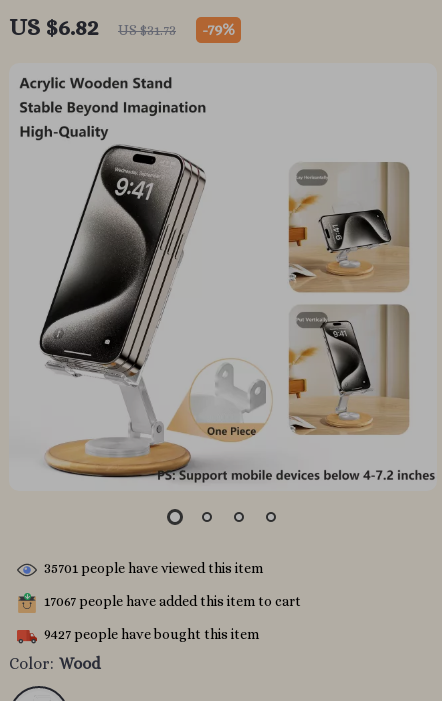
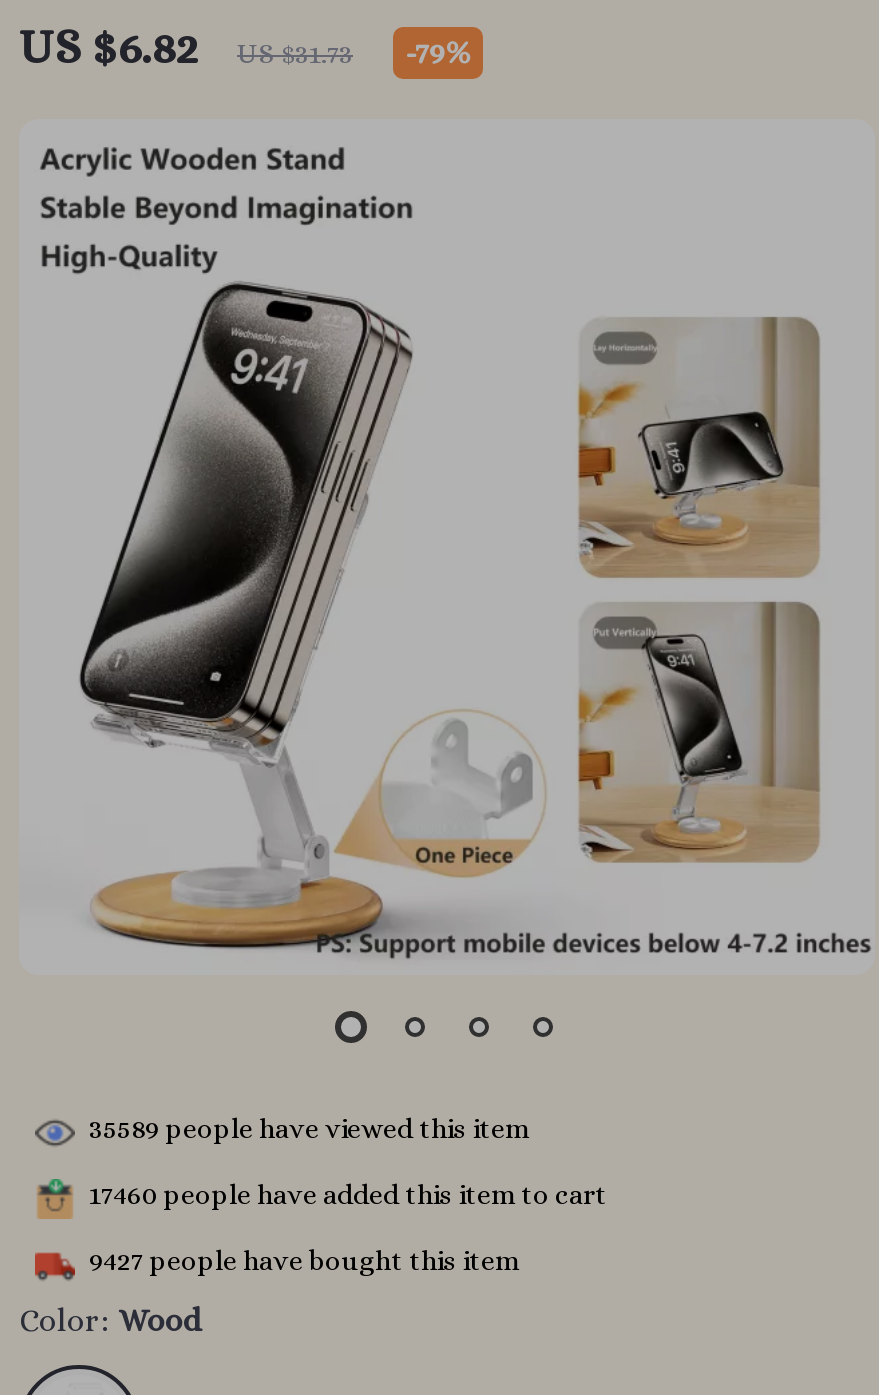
[44,560,263,576] 35701 people have viewed this item -> [89,1112,529,1144] 35589 people have viewed this item
[44,593,301,609] 17067 people have added this item to cart -> [89,1178,607,1210] 17460 people have added this item to cart

